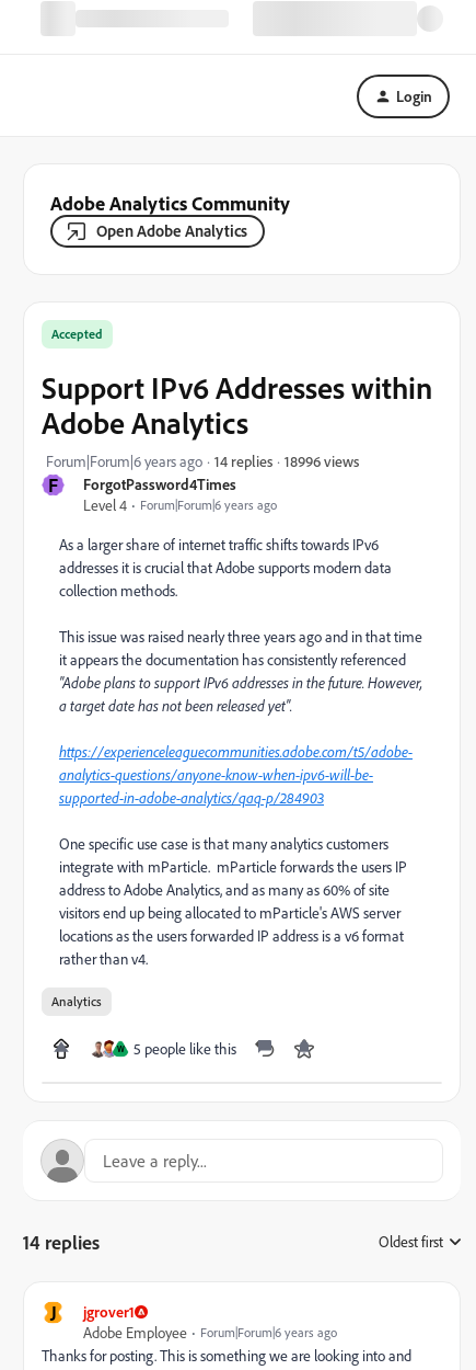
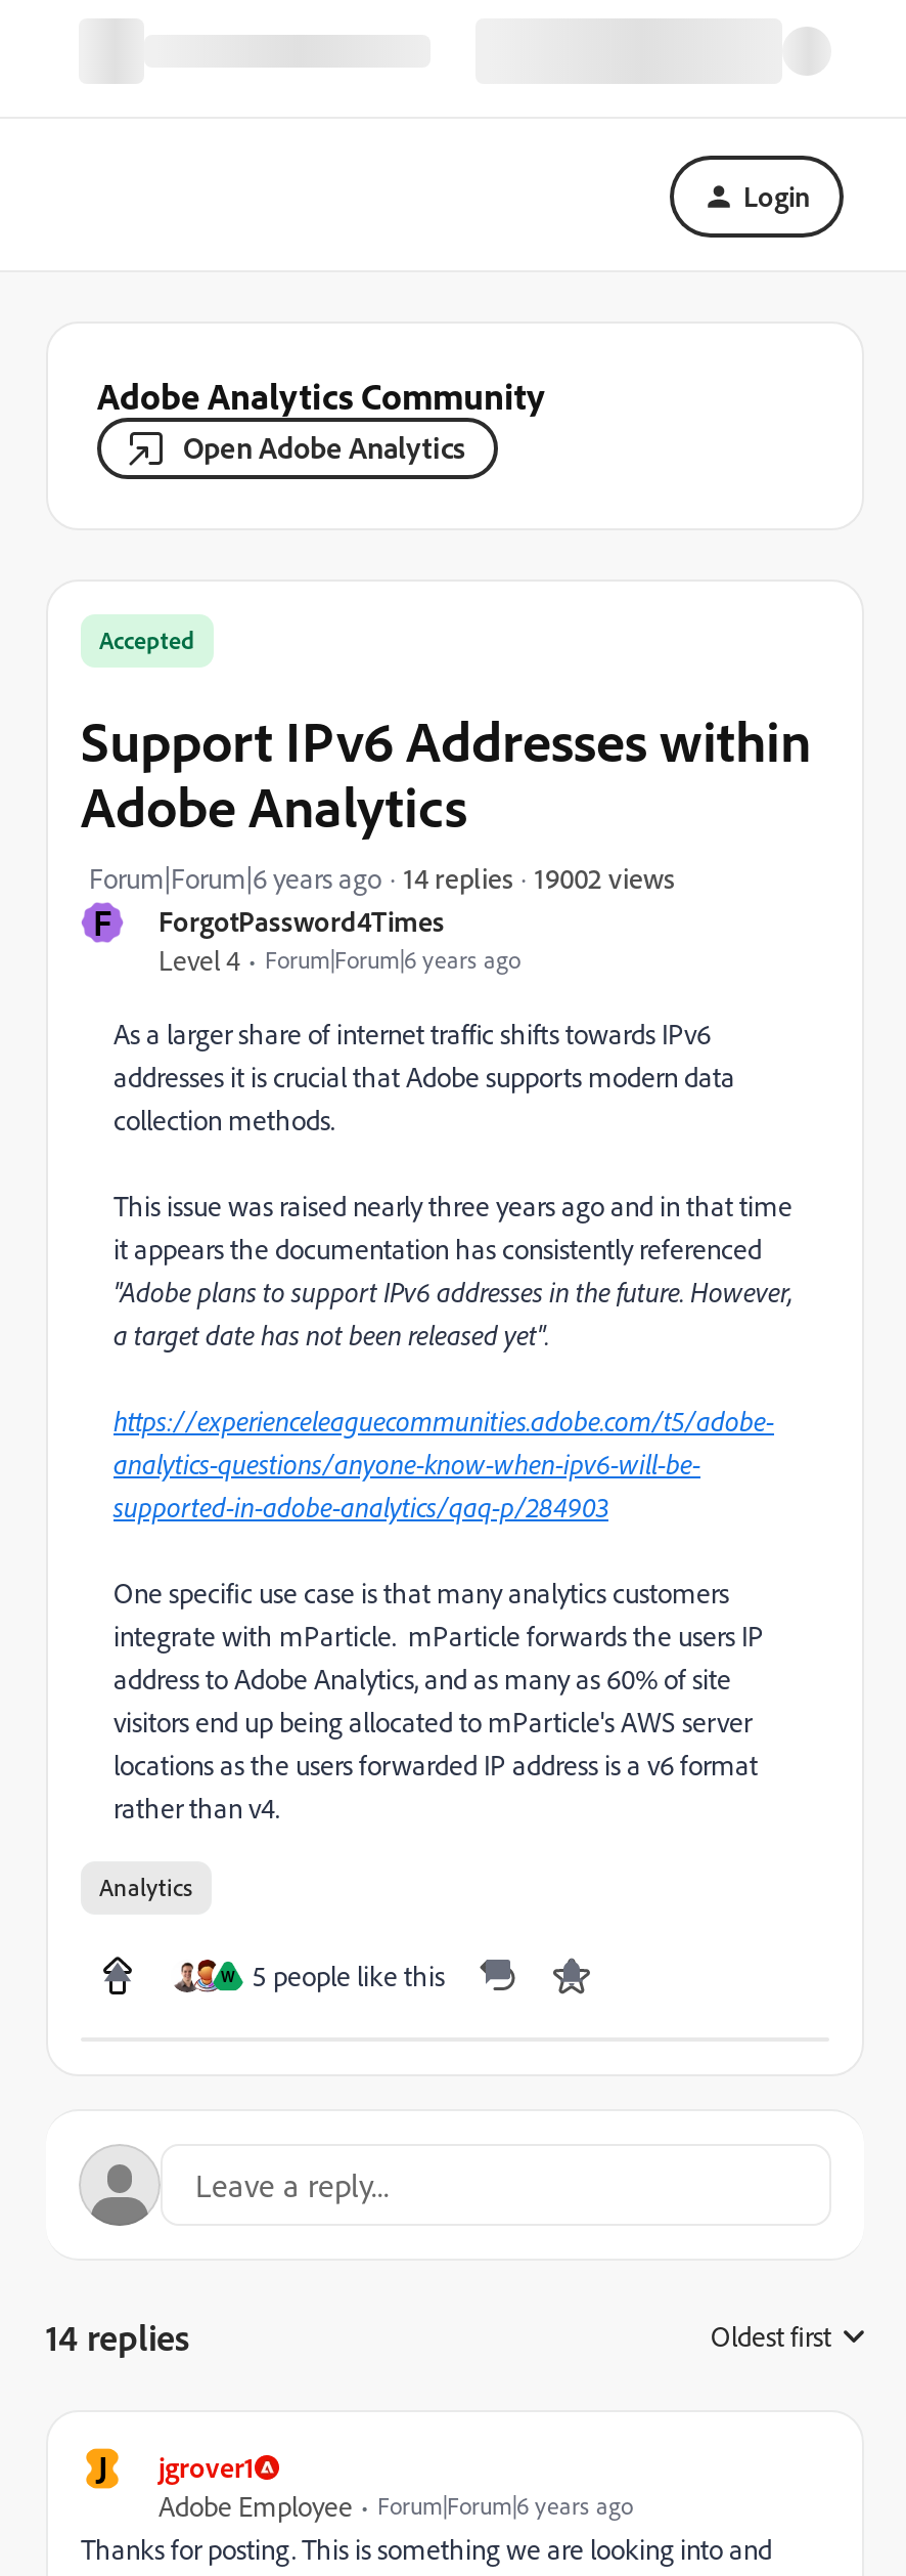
[285,451,359,470] 18996 views -> [535,859,674,894] 19002 views

